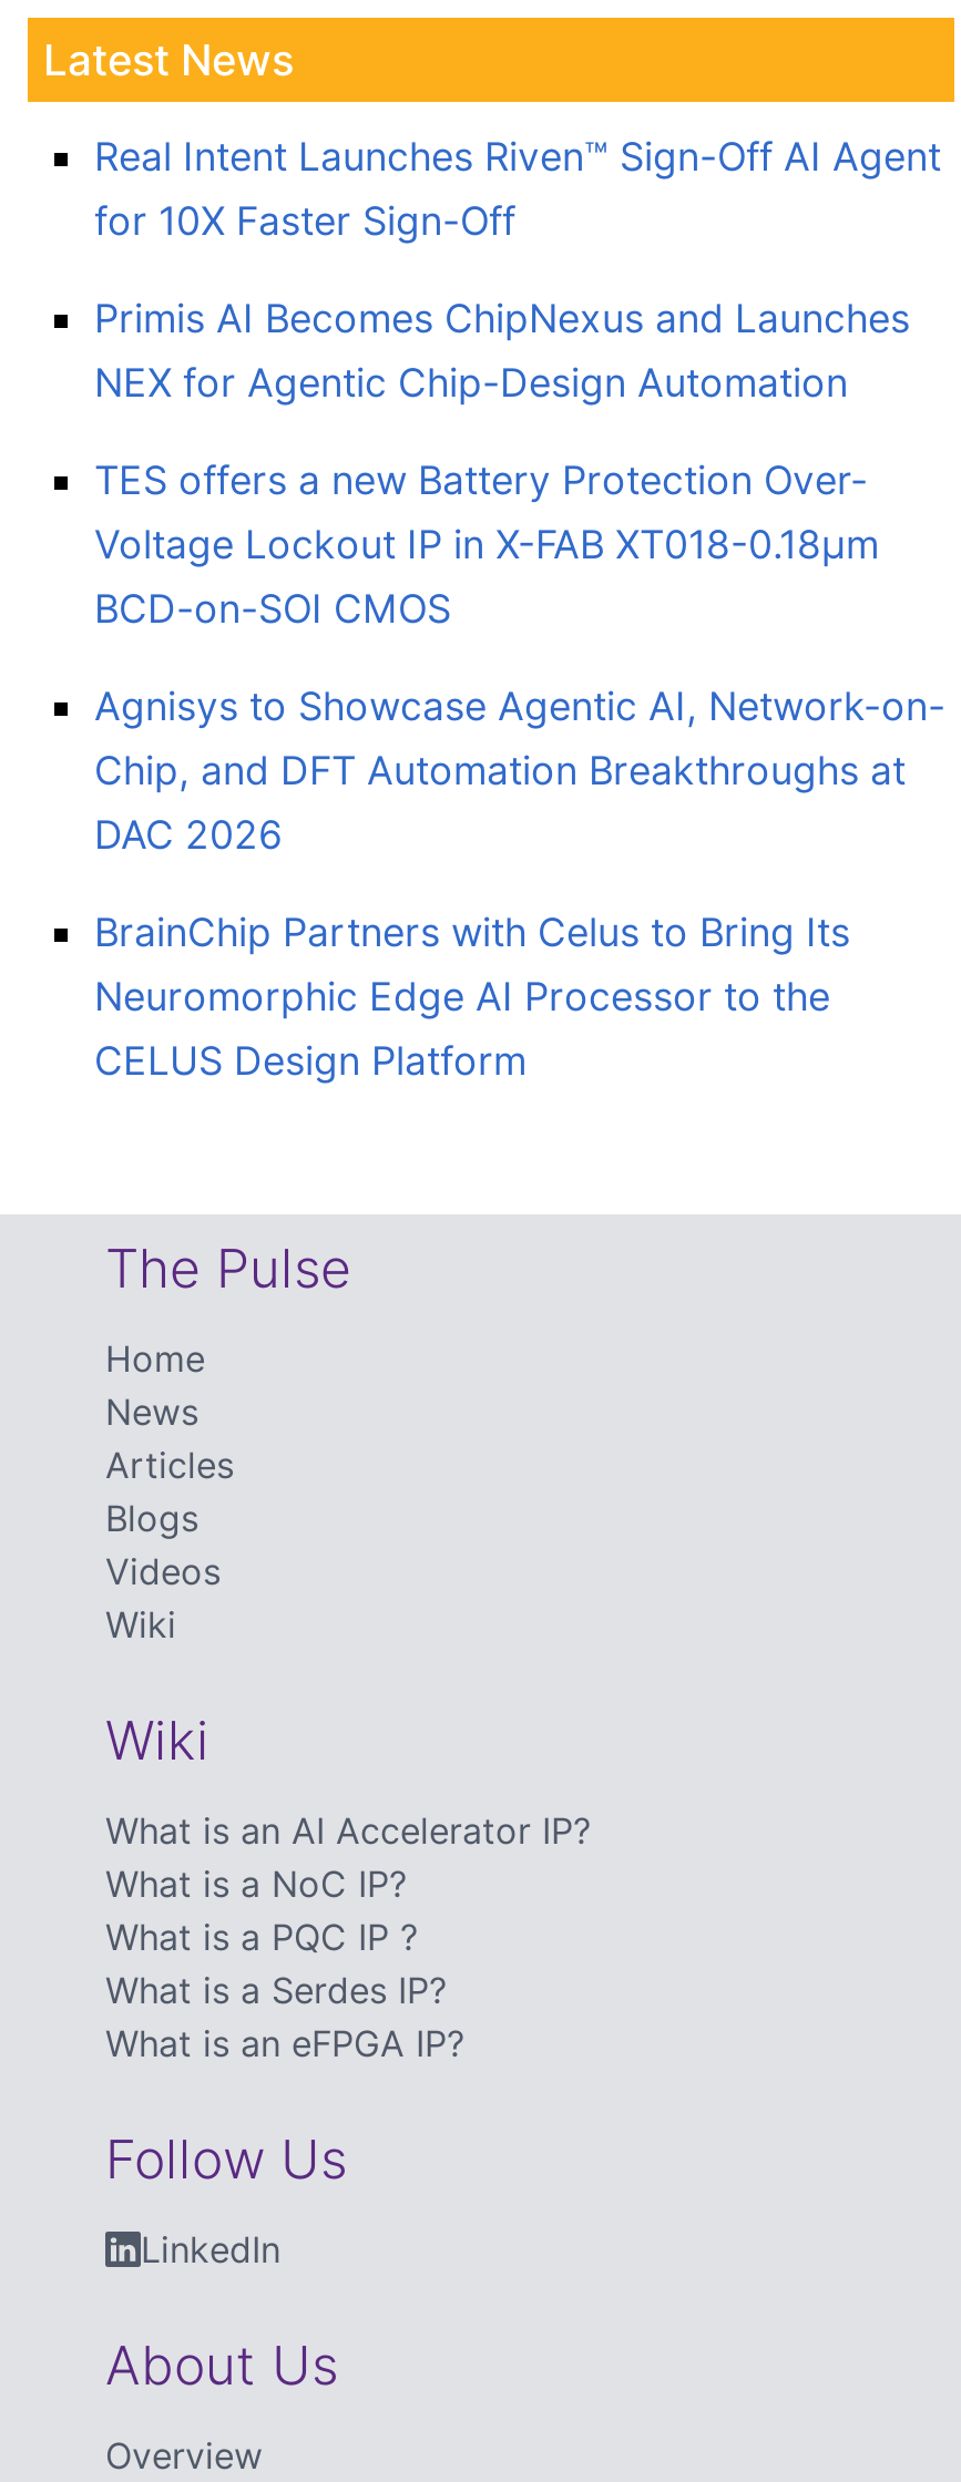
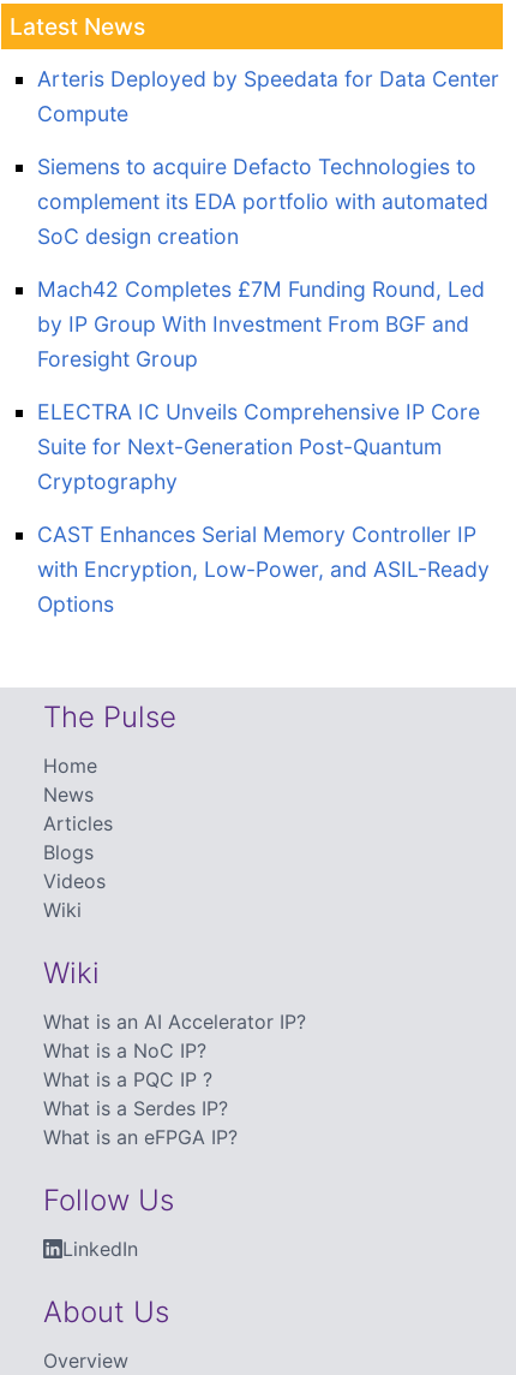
[94,133,941,244] Real Intent Launches Riven™ Sign-Off AI Agent | for 10X Faster Sign-Off -> [37,66,499,126] Arteris Deployed by Speedata for Data Center | Compute
[94,295,910,406] Primis AI Becomes ChipNexus and Launches | NEX for Agentic Chip-Design Automation -> [37,154,488,249] Siemens to acquire Defacto Technologies to | complement its EDA portfolio with automated | SoC design creation
[94,457,879,632] TES offers a new Battery Protection Over- | Voltage Lockout IP in X-FAB XT018-0.18µm | BCD-on-SOI CMOS -> [37,276,485,371] Mach42 Completes £7M Funding Round, Led | by IP Group With Investment From BGF and | Foresight Group
[94,683,945,858] Agnisys to Showcase Agentic AI, Network-on- | Chip, and DFT Automation Breakthroughs at | DAC 2026 -> [37,399,480,494] ELECTRA IC Unveils Comprehensive IP Core | Suite for Next-Generation Post-Quantum | Cryptography
[94,909,850,1084] BrainChip Partners with Celus to Bring Its | Neuromorphic Edge AI Processor to the | CELUS Design Platform -> [37,522,490,617] CAST Enhances Serial Memory Controller IP | with Encryption, Low-Power, and ASIL-Ready | Options

